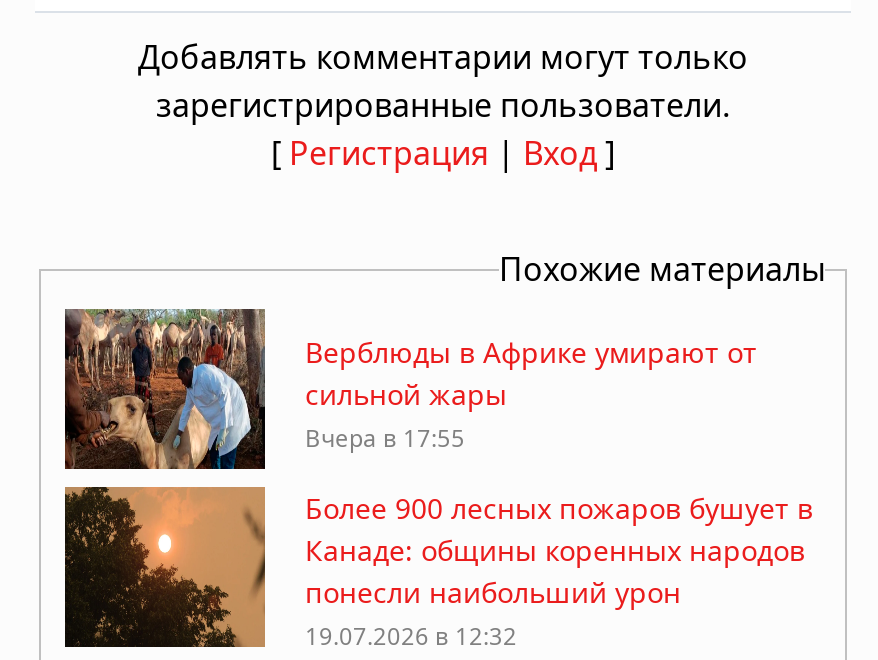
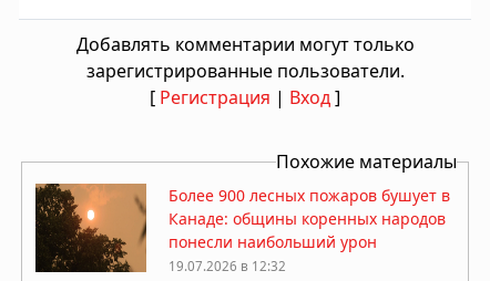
[65,307,757,471] [image] | Верблюды в Африке умирают от | сильной жары | Вчера в 17:55 -> none

